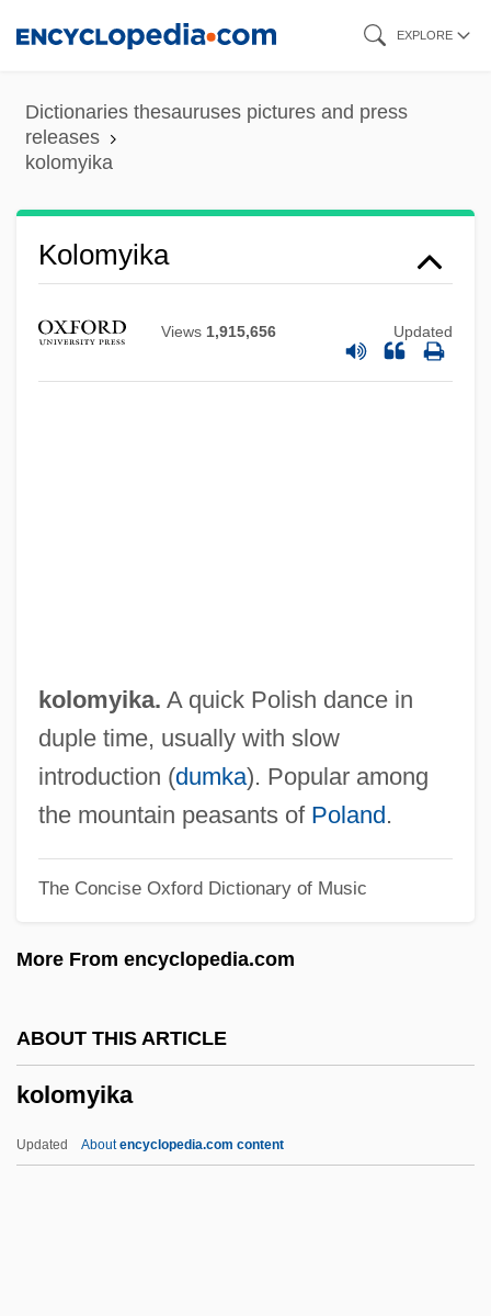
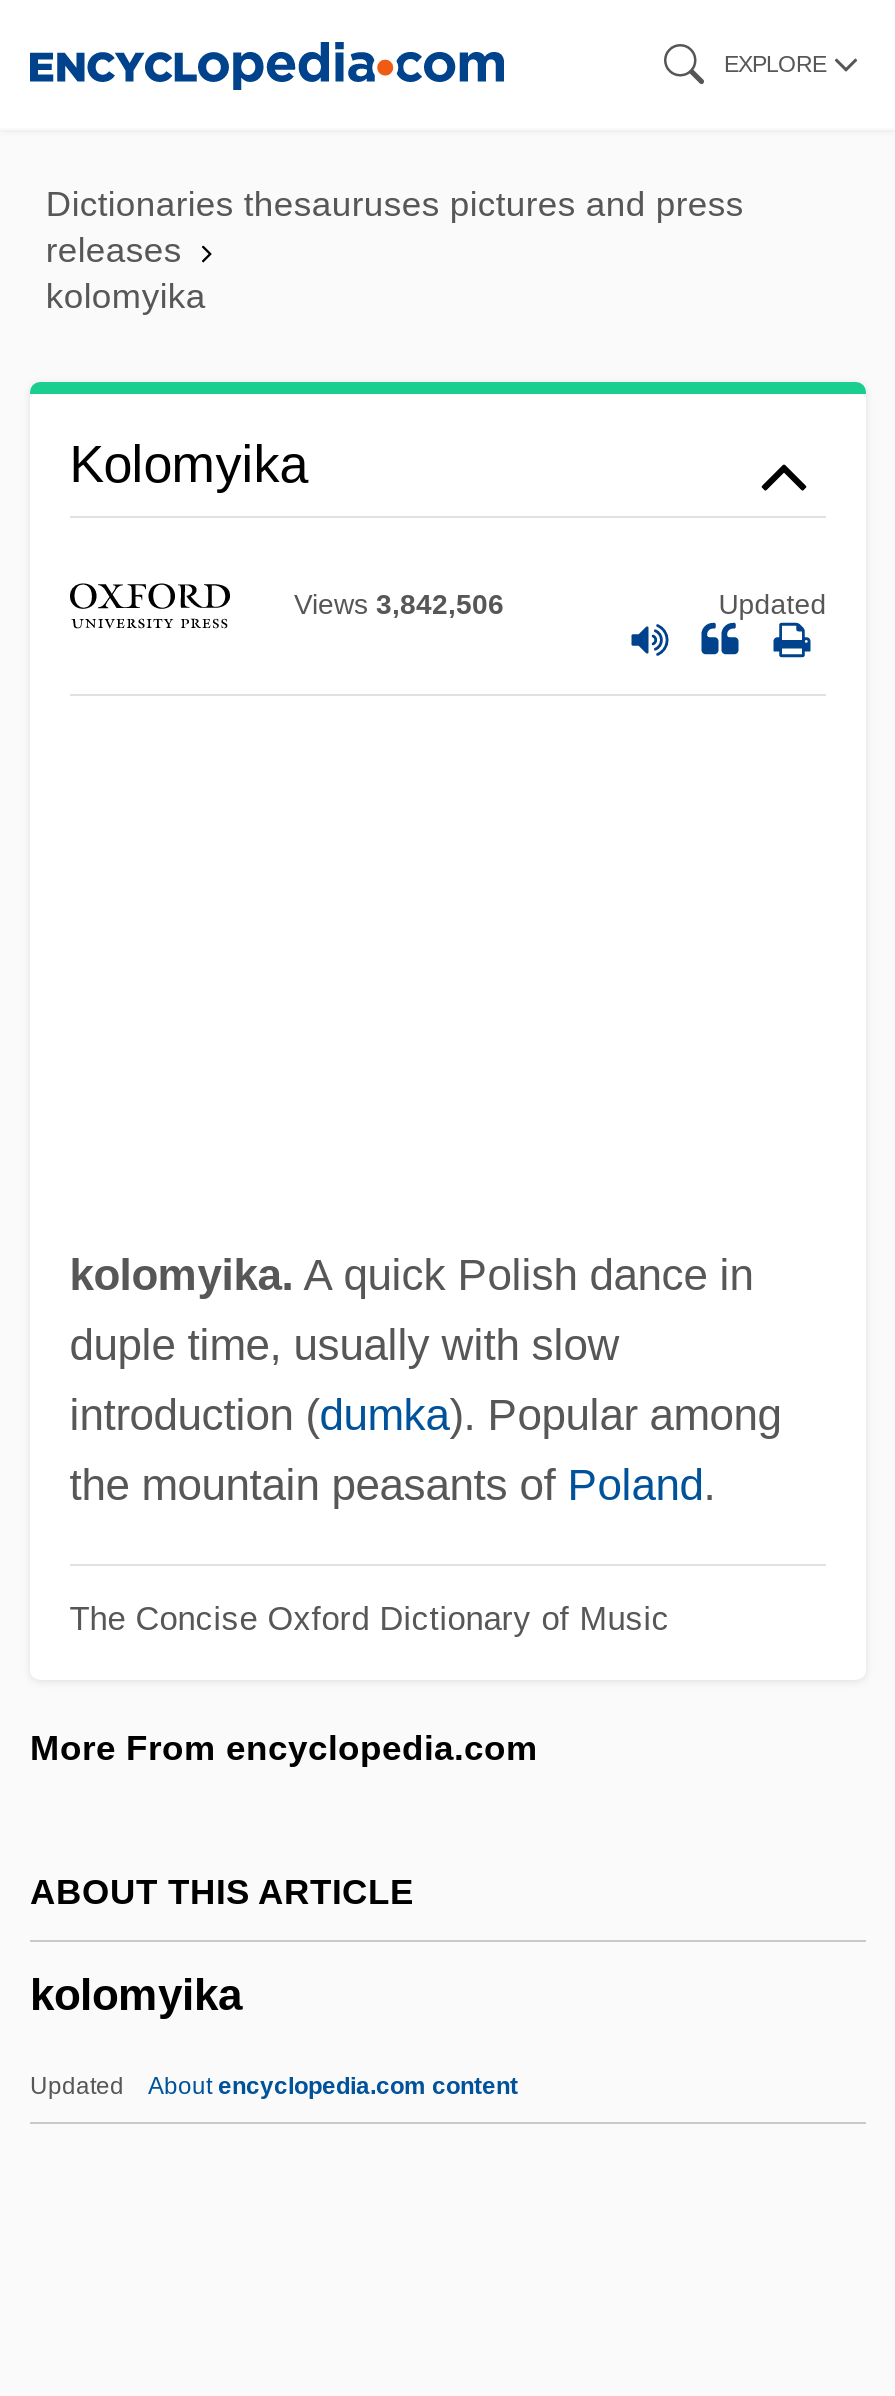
[161,323,276,341] Views 1,915,656 -> [294,589,504,621] Views 3,842,506

